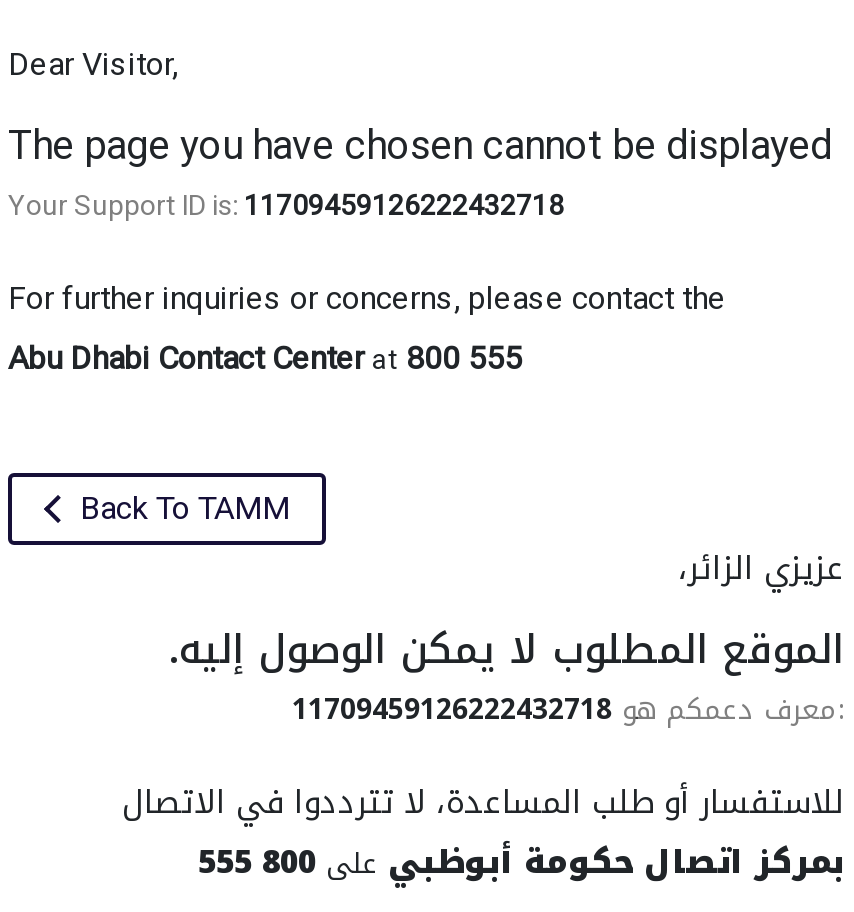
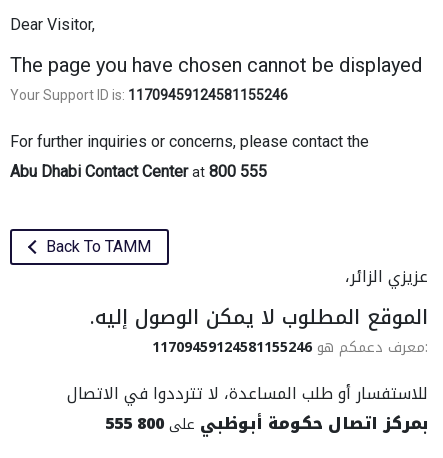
[8,189,564,221] Your Support ID is: 11709459126222432718 -> [10,87,288,103] Your Support ID is: 11709459124581155246
[292,683,844,737] :معرف دعمكم هو 11709459126222432718 -> [152,334,428,361] :معرف دعمكم هو 11709459124581155246

